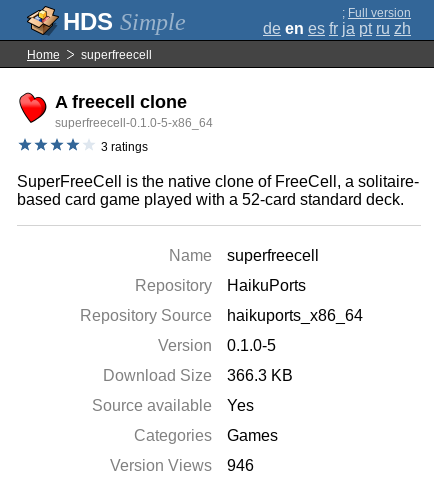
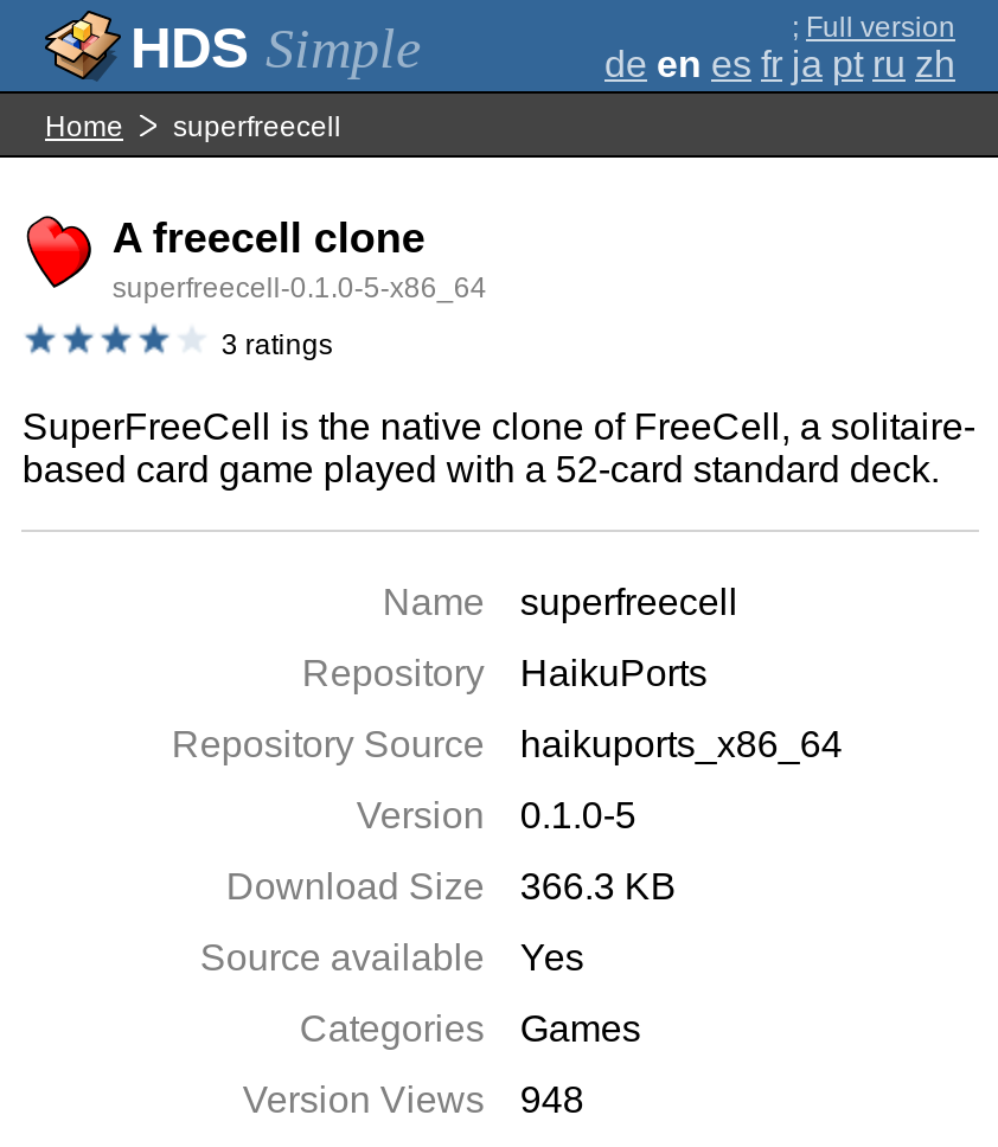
[110,457,254,474] Version Views 946 -> [243,1079,584,1120] Version Views 948

